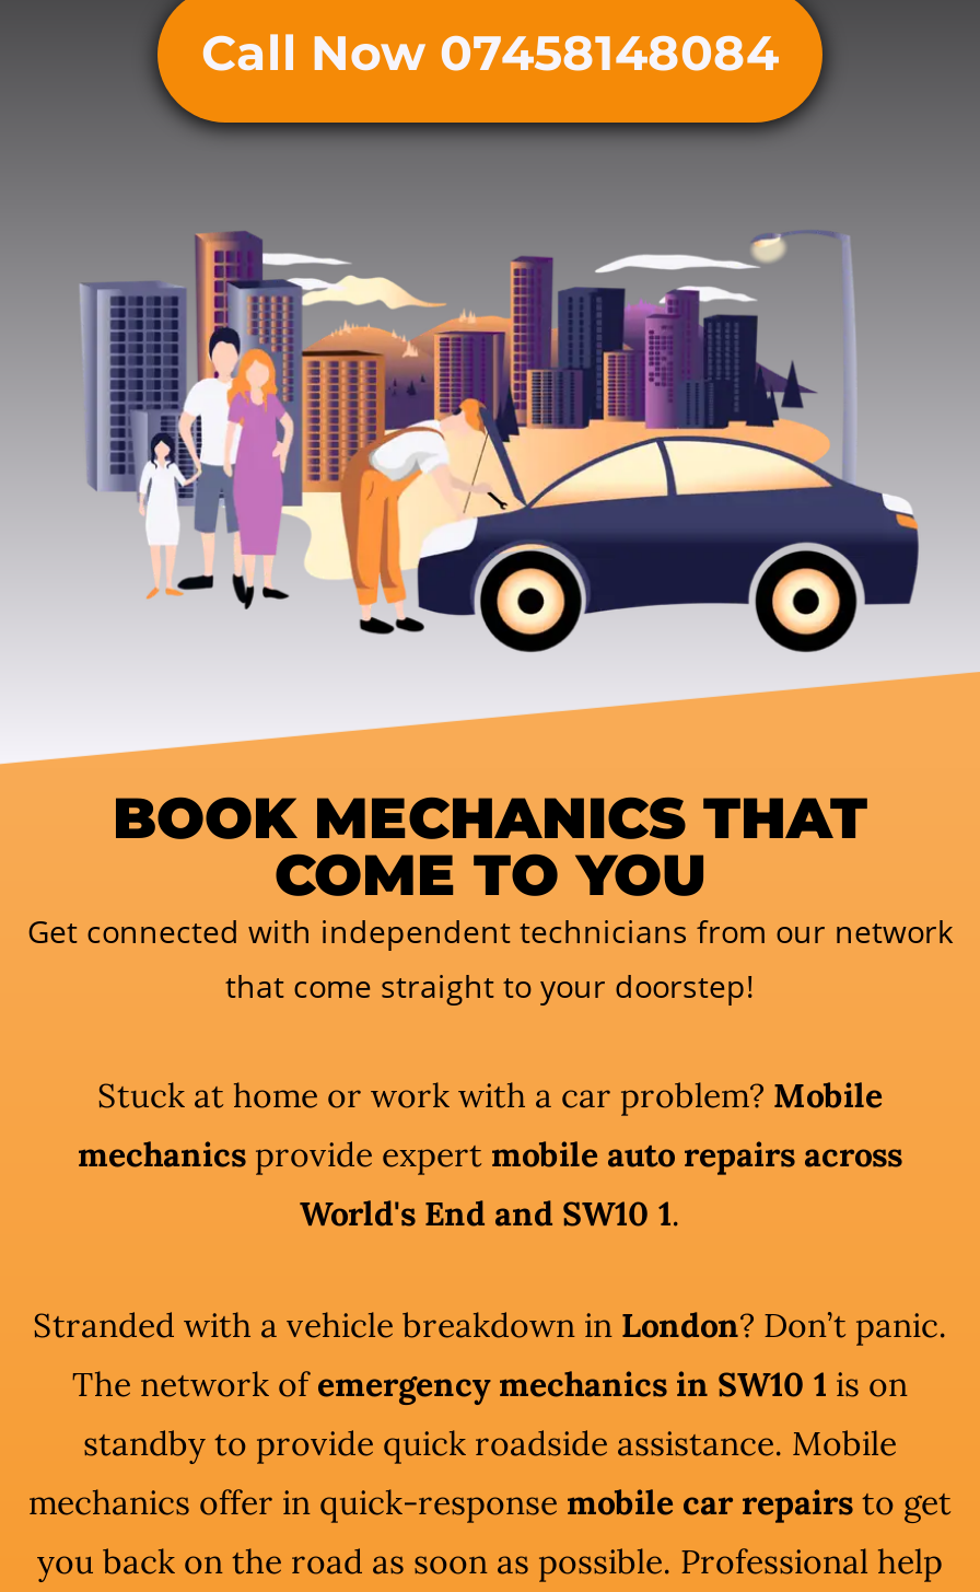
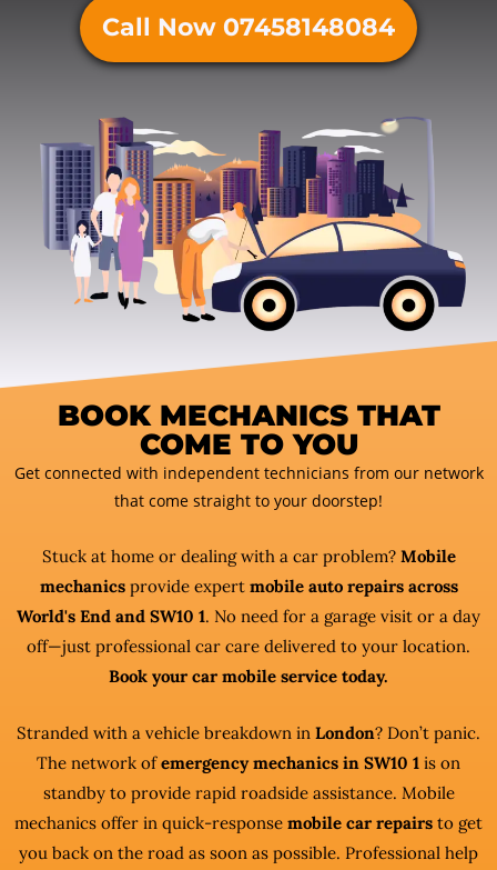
[97,1074,883,1116] Stuck at home or work with a car problem? Mobile -> [42,546,455,567] Stuck at home or dealing with a car problem? Mobile
[300,1193,680,1234] World's End and SW10 1. -> [17,606,480,687] World's End and SW10 1. No need for a garage visit or a day | off—just professional car care delivered to your location. | Book your car mobile service today.
[83,1422,897,1464] standby to provide quick roadside assistance. Mobile -> [43,782,454,803] standby to provide rapid roadside assistance. Mobile

